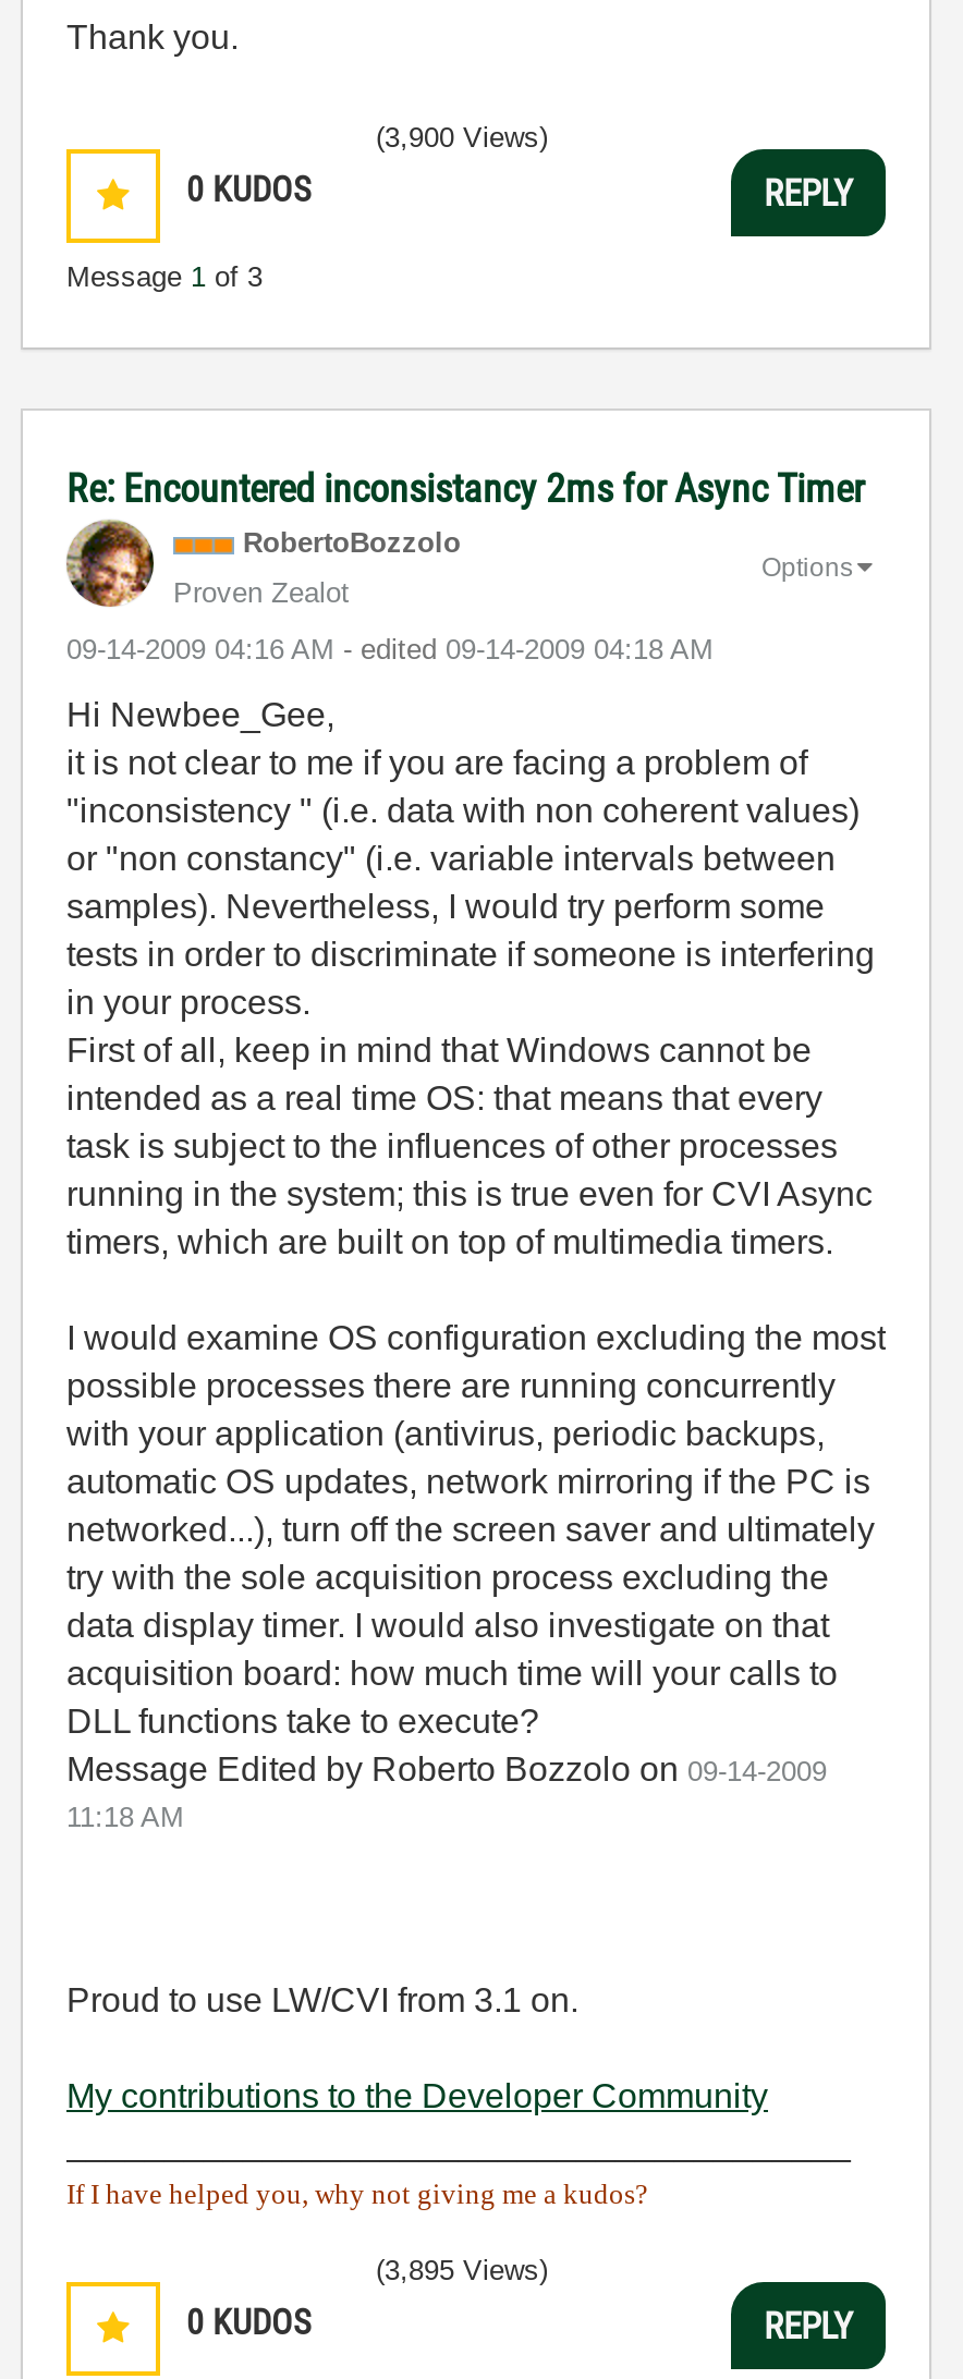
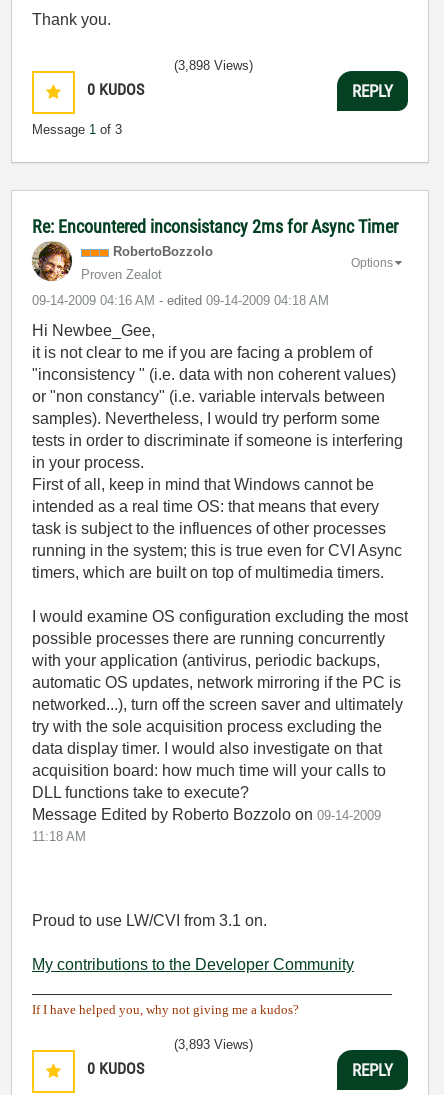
[376,121,548,154] (3,900 Views) -> [174,58,253,73] (3,898 Views)
[376,2254,548,2286] (3,895 Views) -> [174,1037,253,1052] (3,893 Views)

